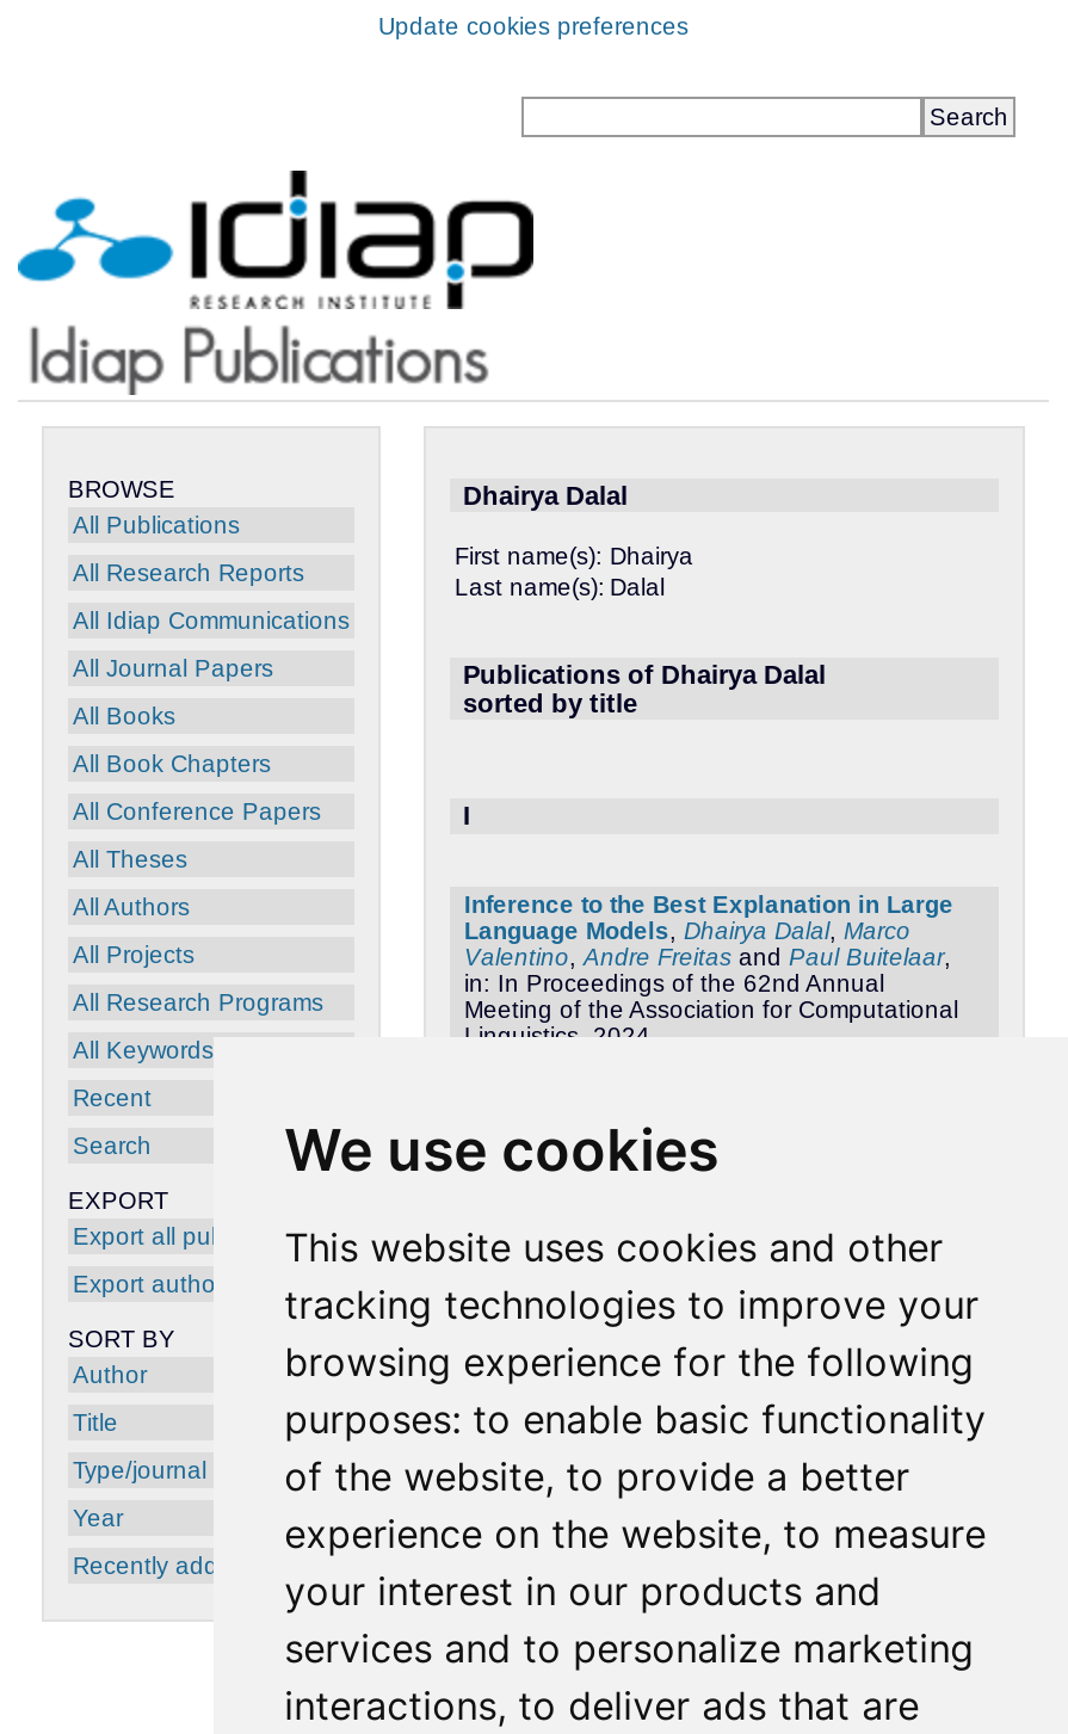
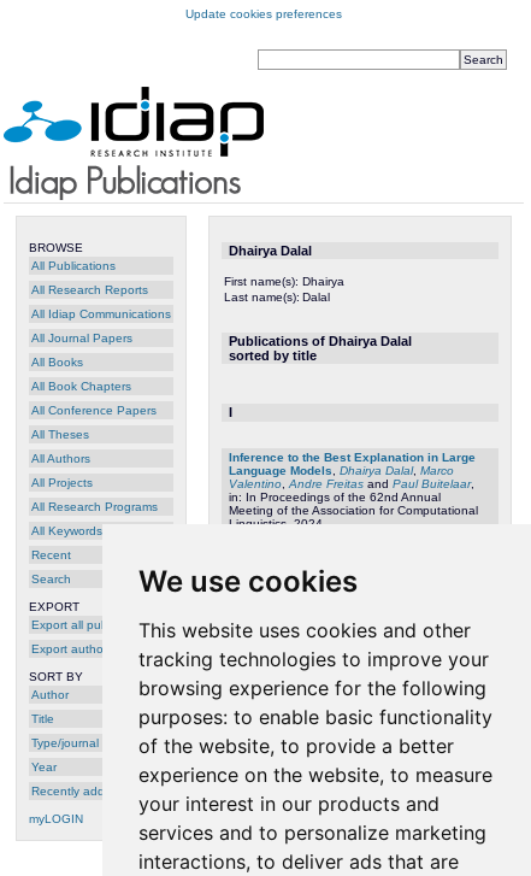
none -> [29,812,83,825] myLOGIN

